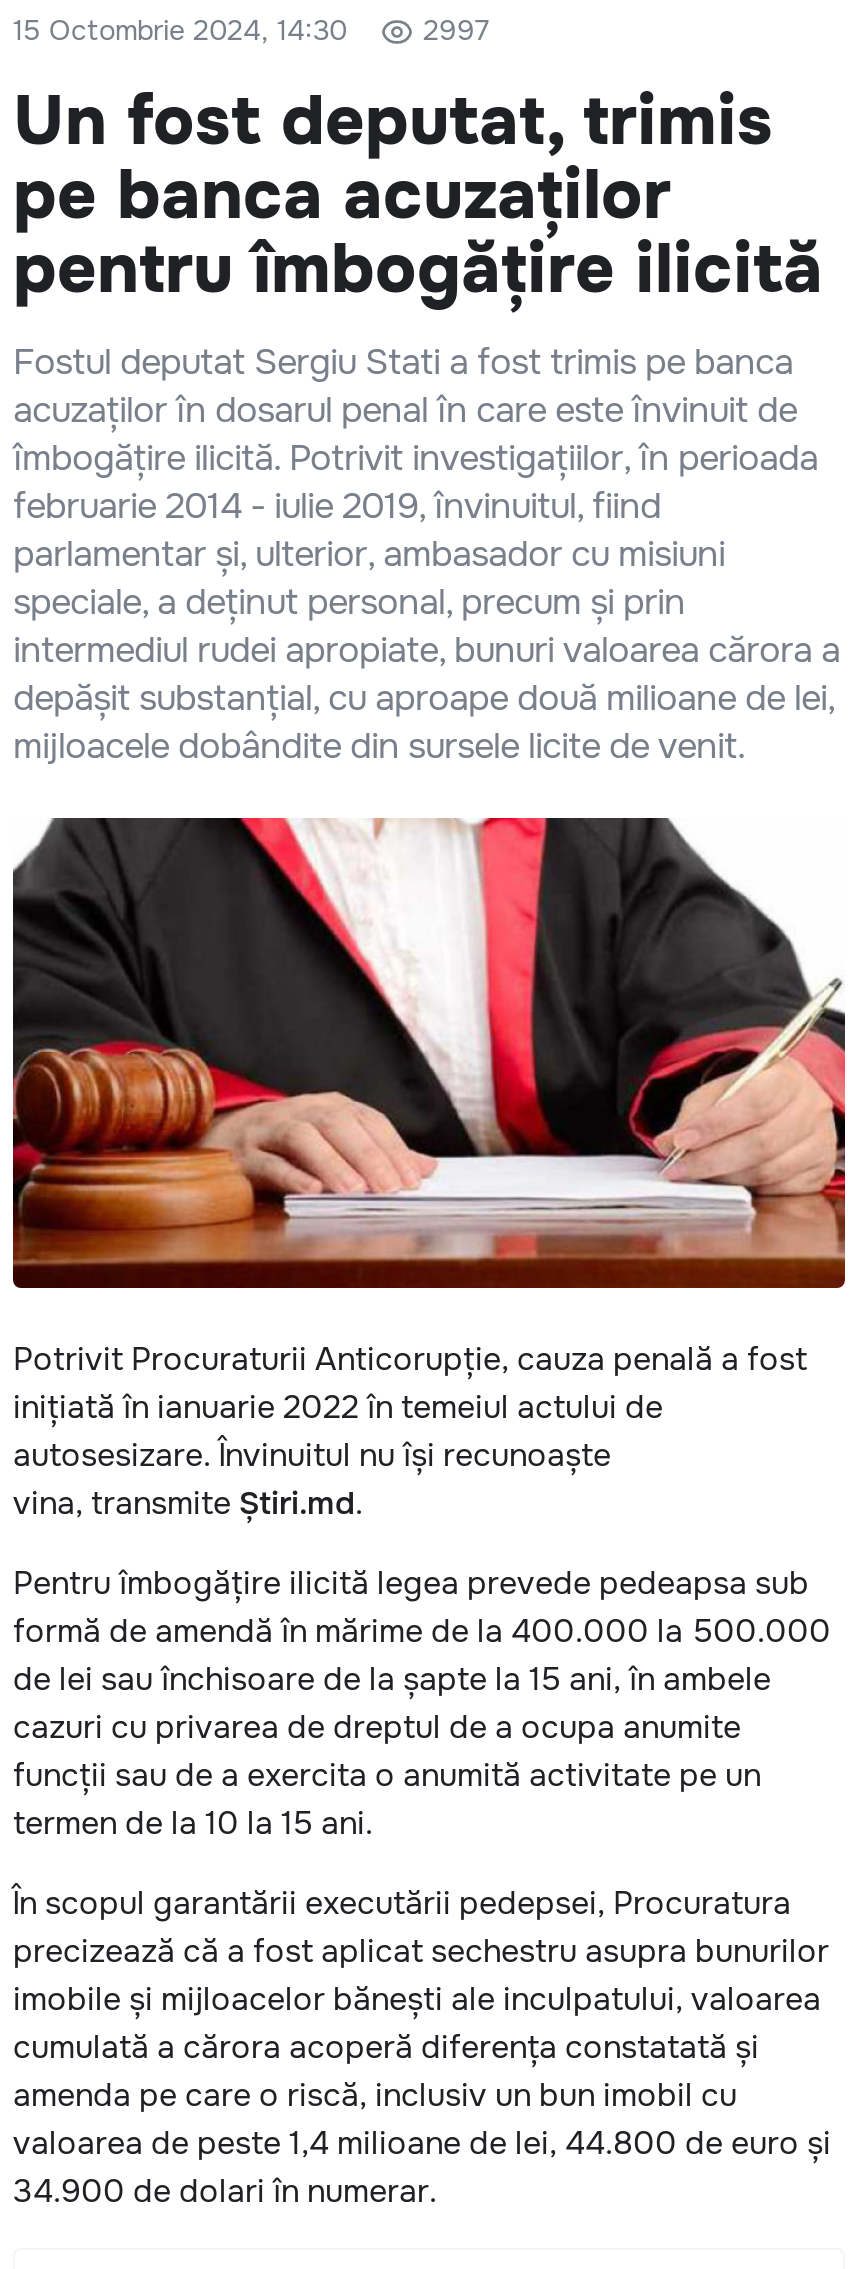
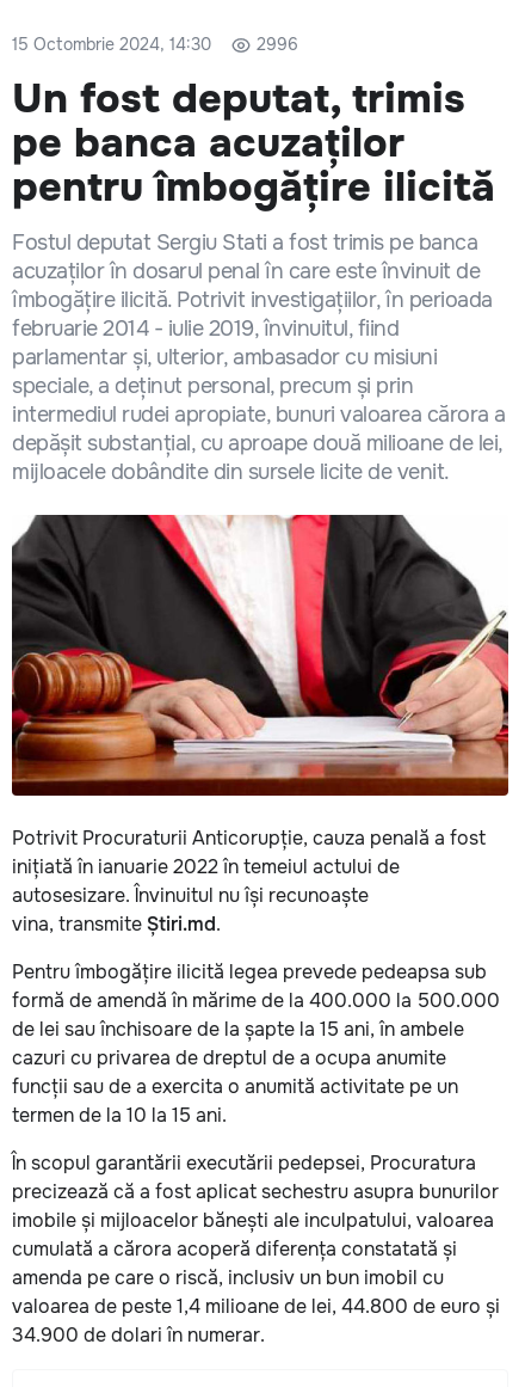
[423,13,489,49] 2997 -> [257,34,298,56] 2996

